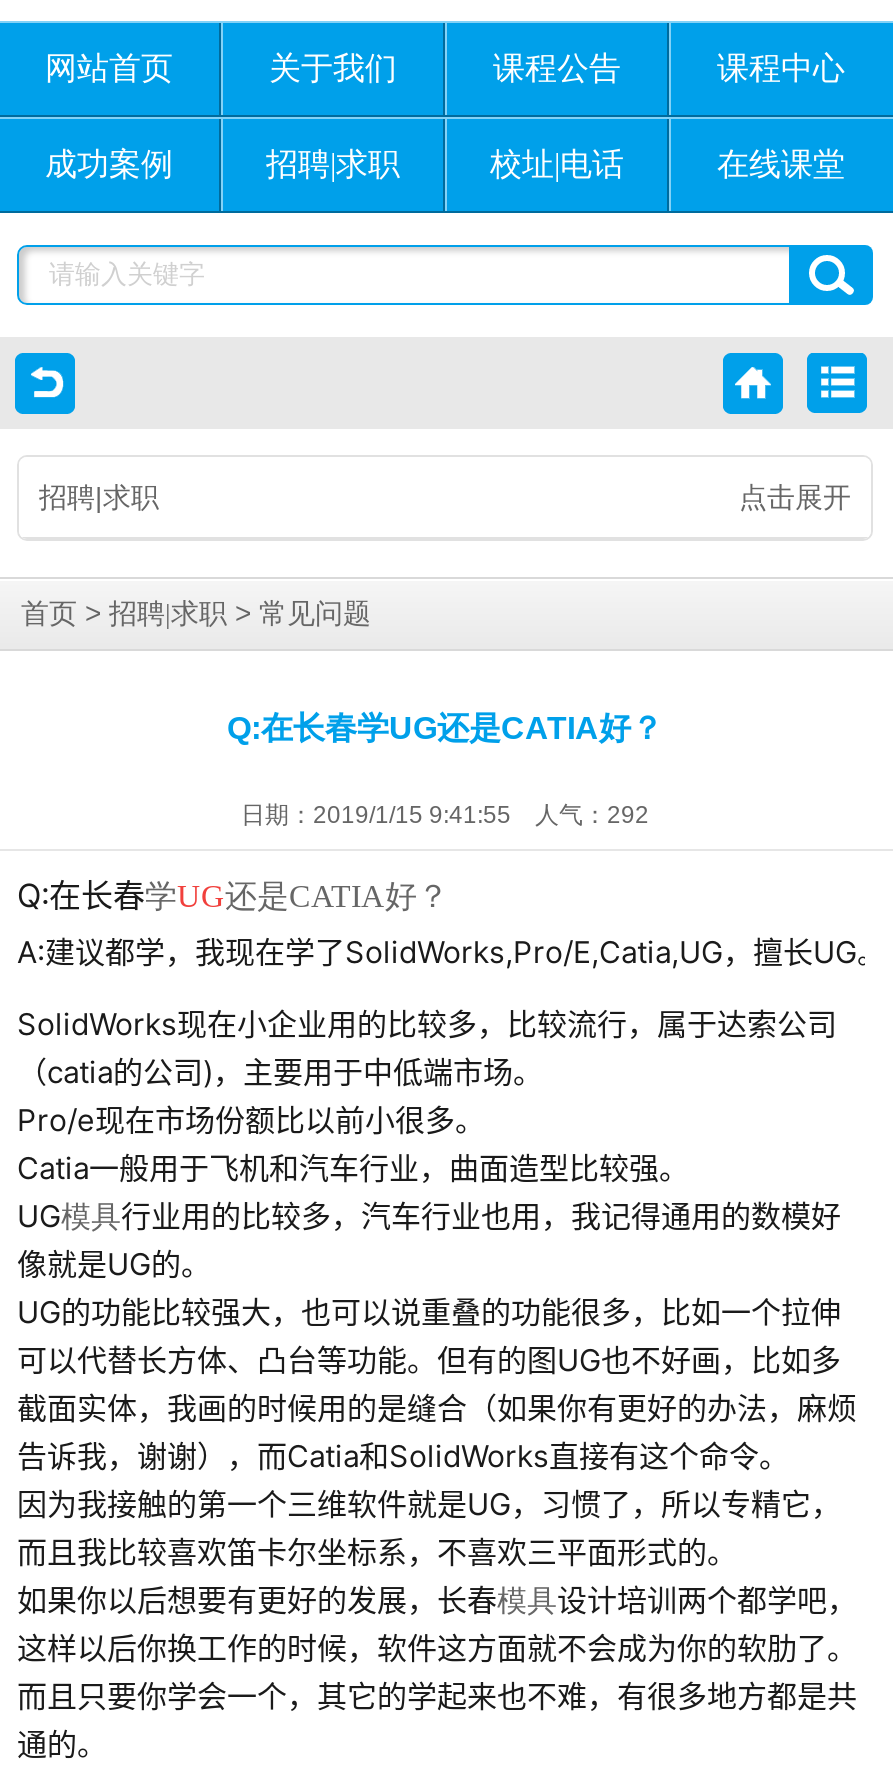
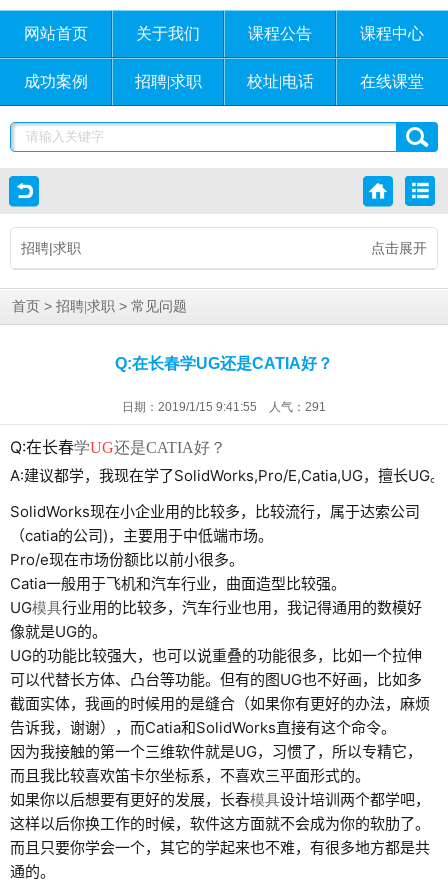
[241,800,649,828] 日期：2019/1/15 9:41:55 人气：292 -> [122,400,326,414] 日期：2019/1/15 9:41:55 人气：291

